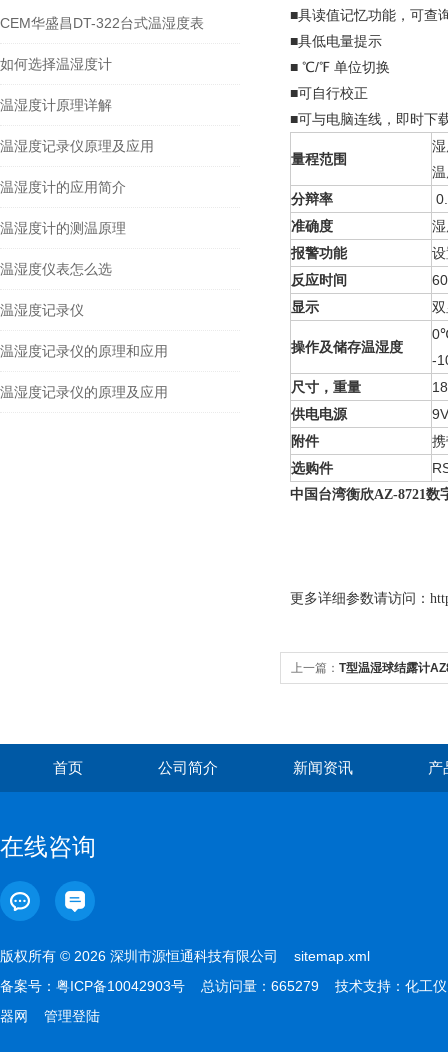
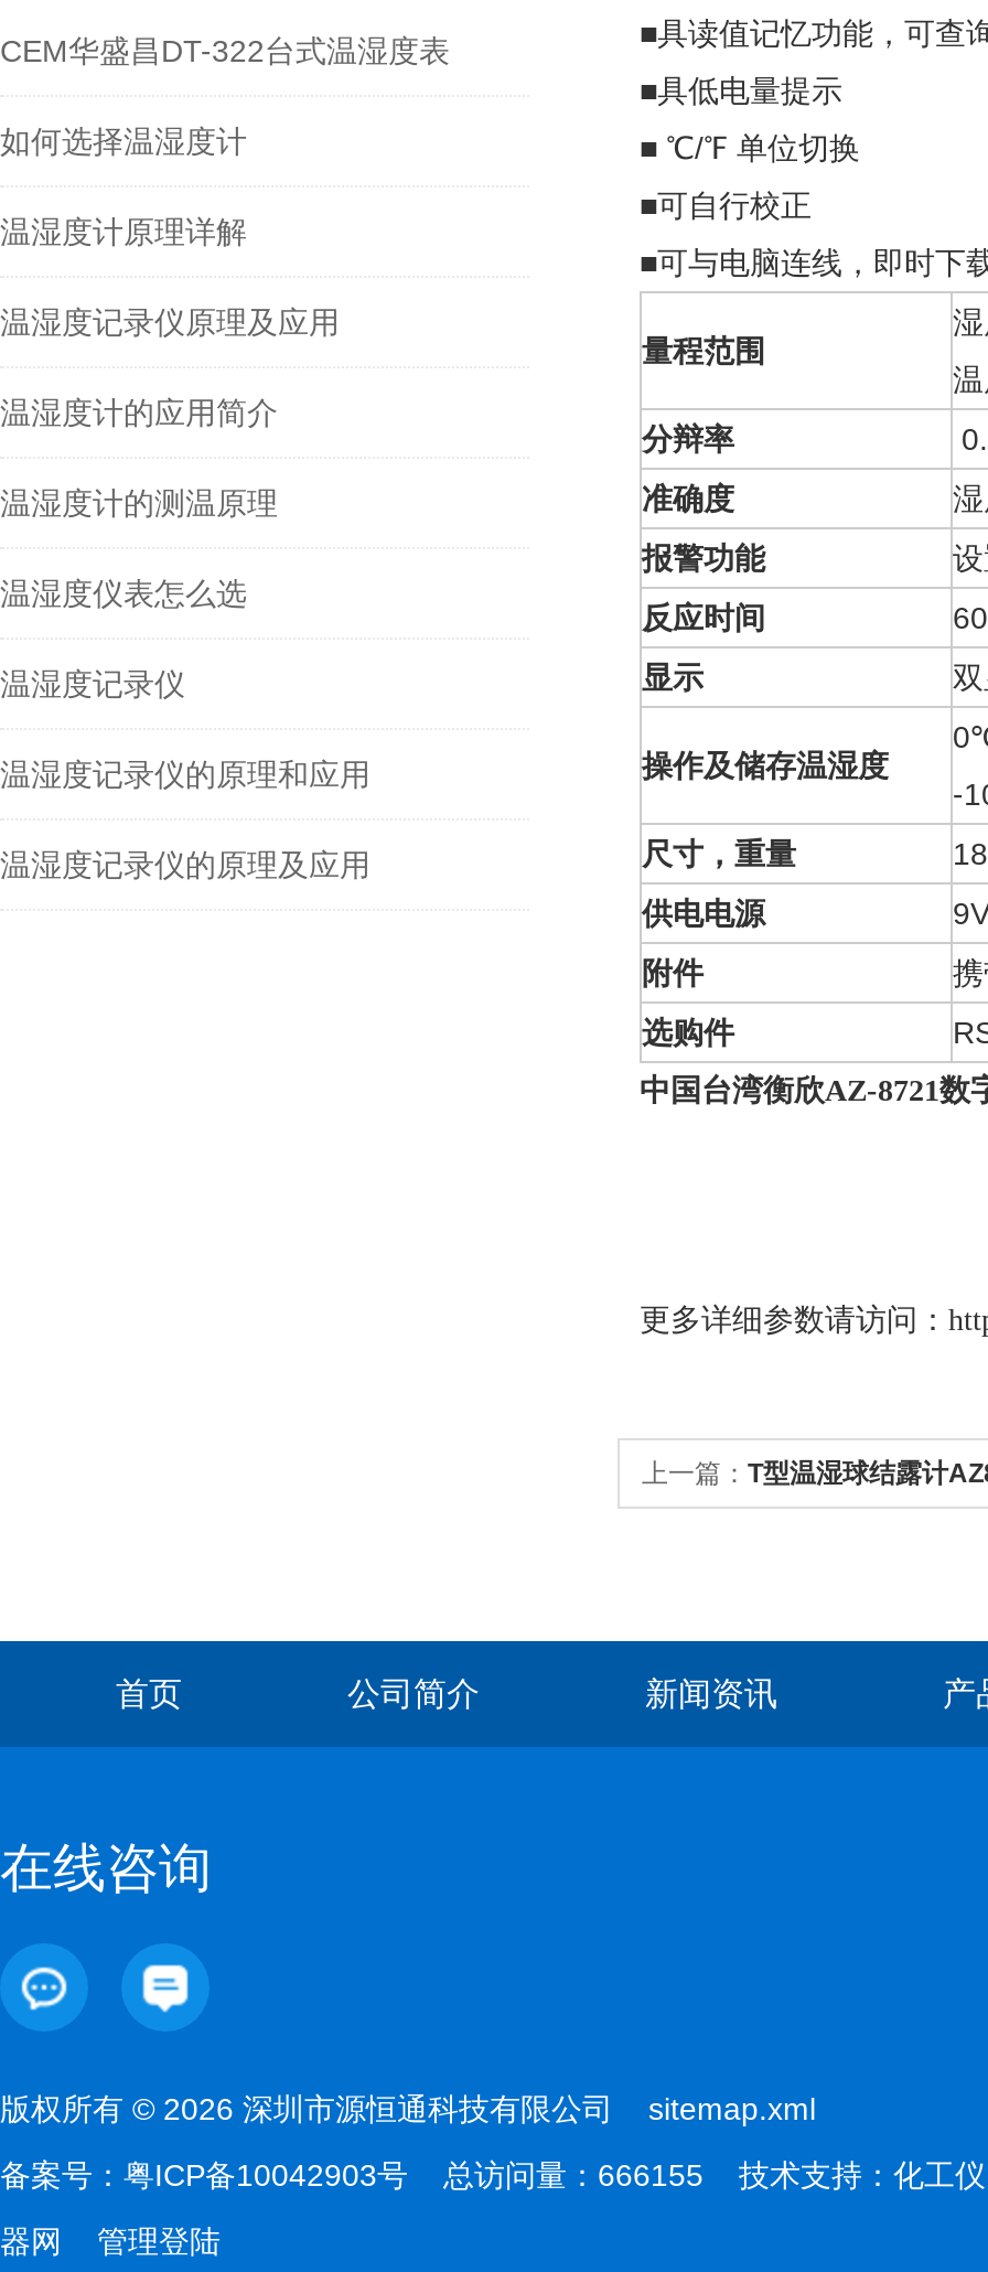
[0,978,447,994] 备案号：粤ICP备10042903号总访问量：665279 技术支持：化工仪 -> [0,2157,986,2193] 备案号：粤ICP备10042903号总访问量：666155 技术支持：化工仪

